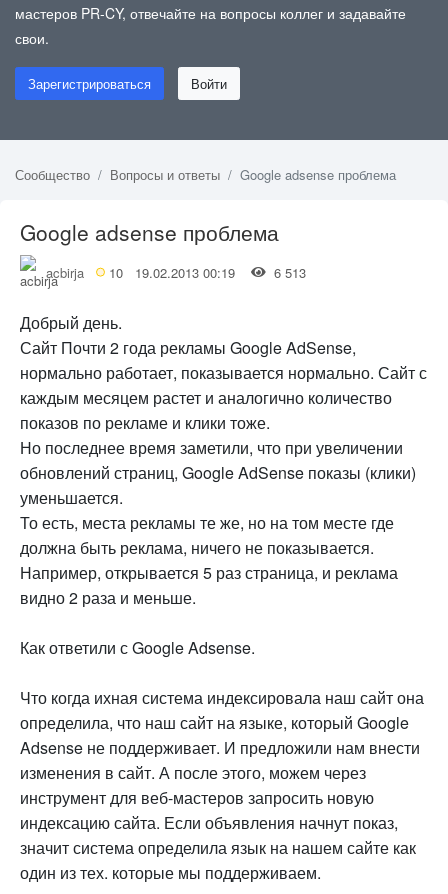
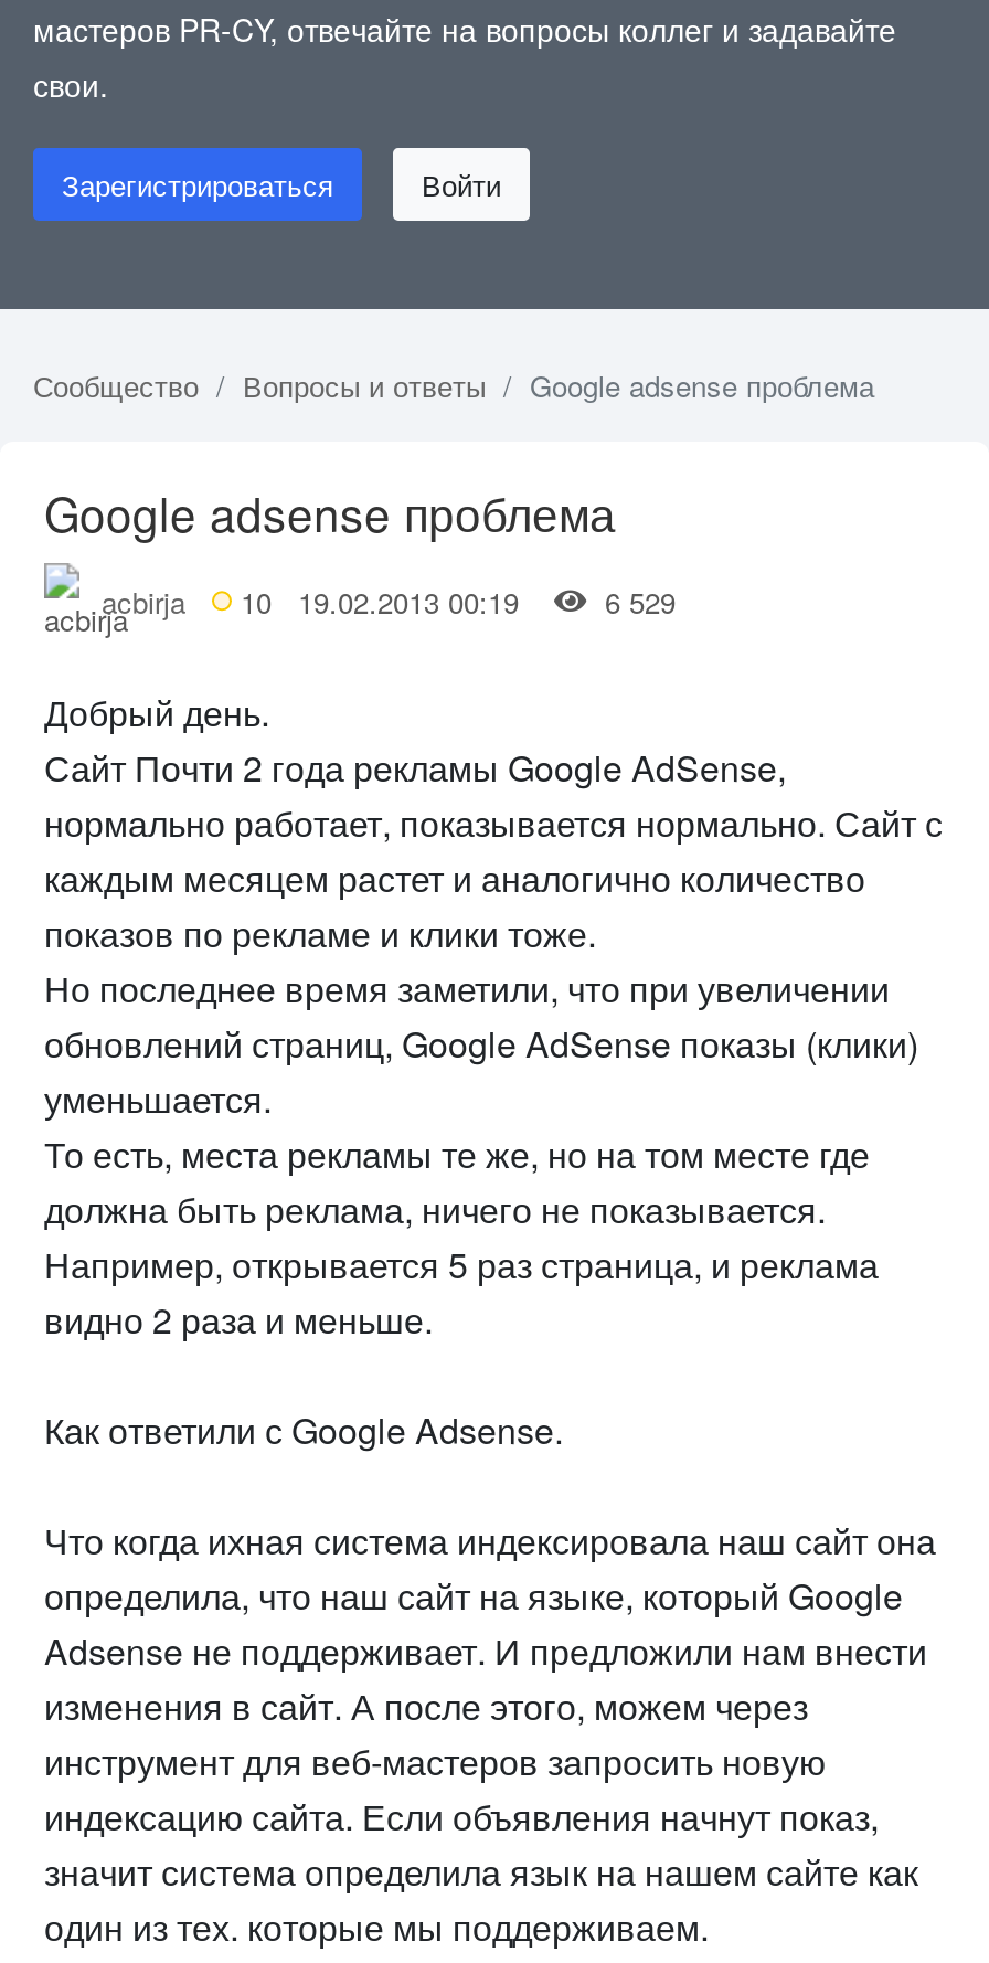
[46,262,322,281] acbirja 10 19.02.2013 00:19 6 513 -> [102,580,711,622] acbirja 10 19.02.2013 00:19 6 529

